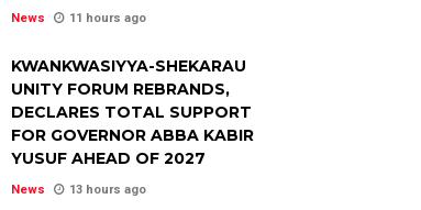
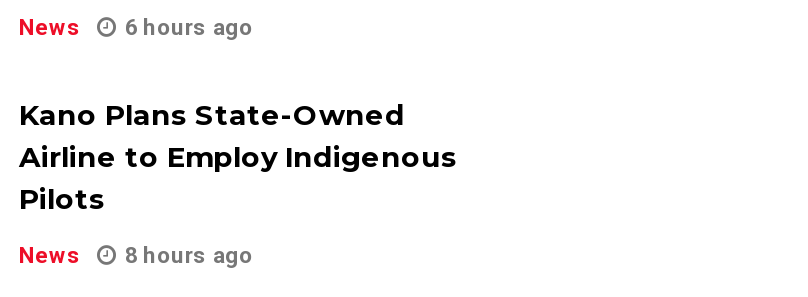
[11,11,146,25] News 11 hours ago -> [19,15,253,41] News 6 hours ago
[11,56,254,168] KWANKWASIYYA-SHEKARAU | UNITY FORUM REBRANDS, | DECLARES TOTAL SUPPORT | FOR GOVERNOR ABBA KABIR | YUSUF AHEAD OF 2027 -> [19,97,457,217] Kano Plans State-Owned | Airline to Employ Indigenous | Pilots
[11,182,146,197] News 13 hours ago -> [19,243,253,269] News 8 hours ago

